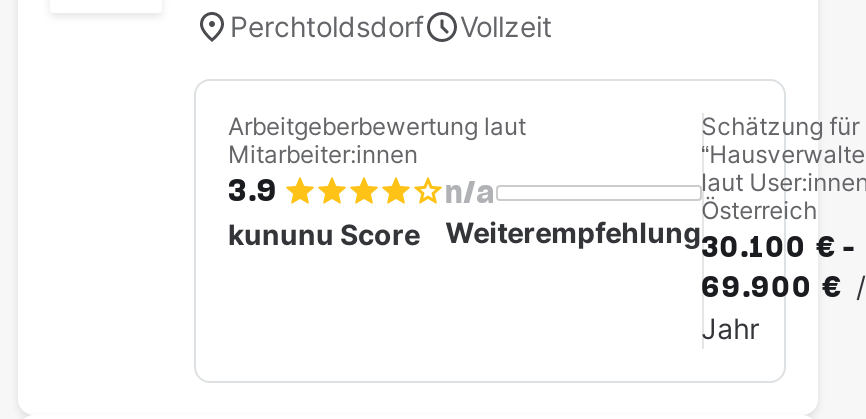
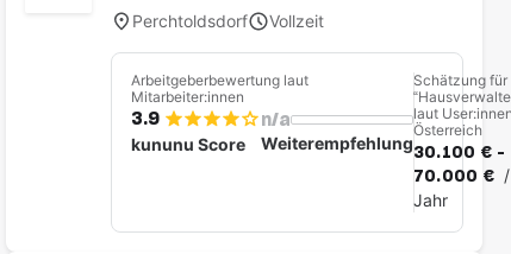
[701,269,866,305] 69.900 € / -> [413,165,510,186] 70.000 € /

